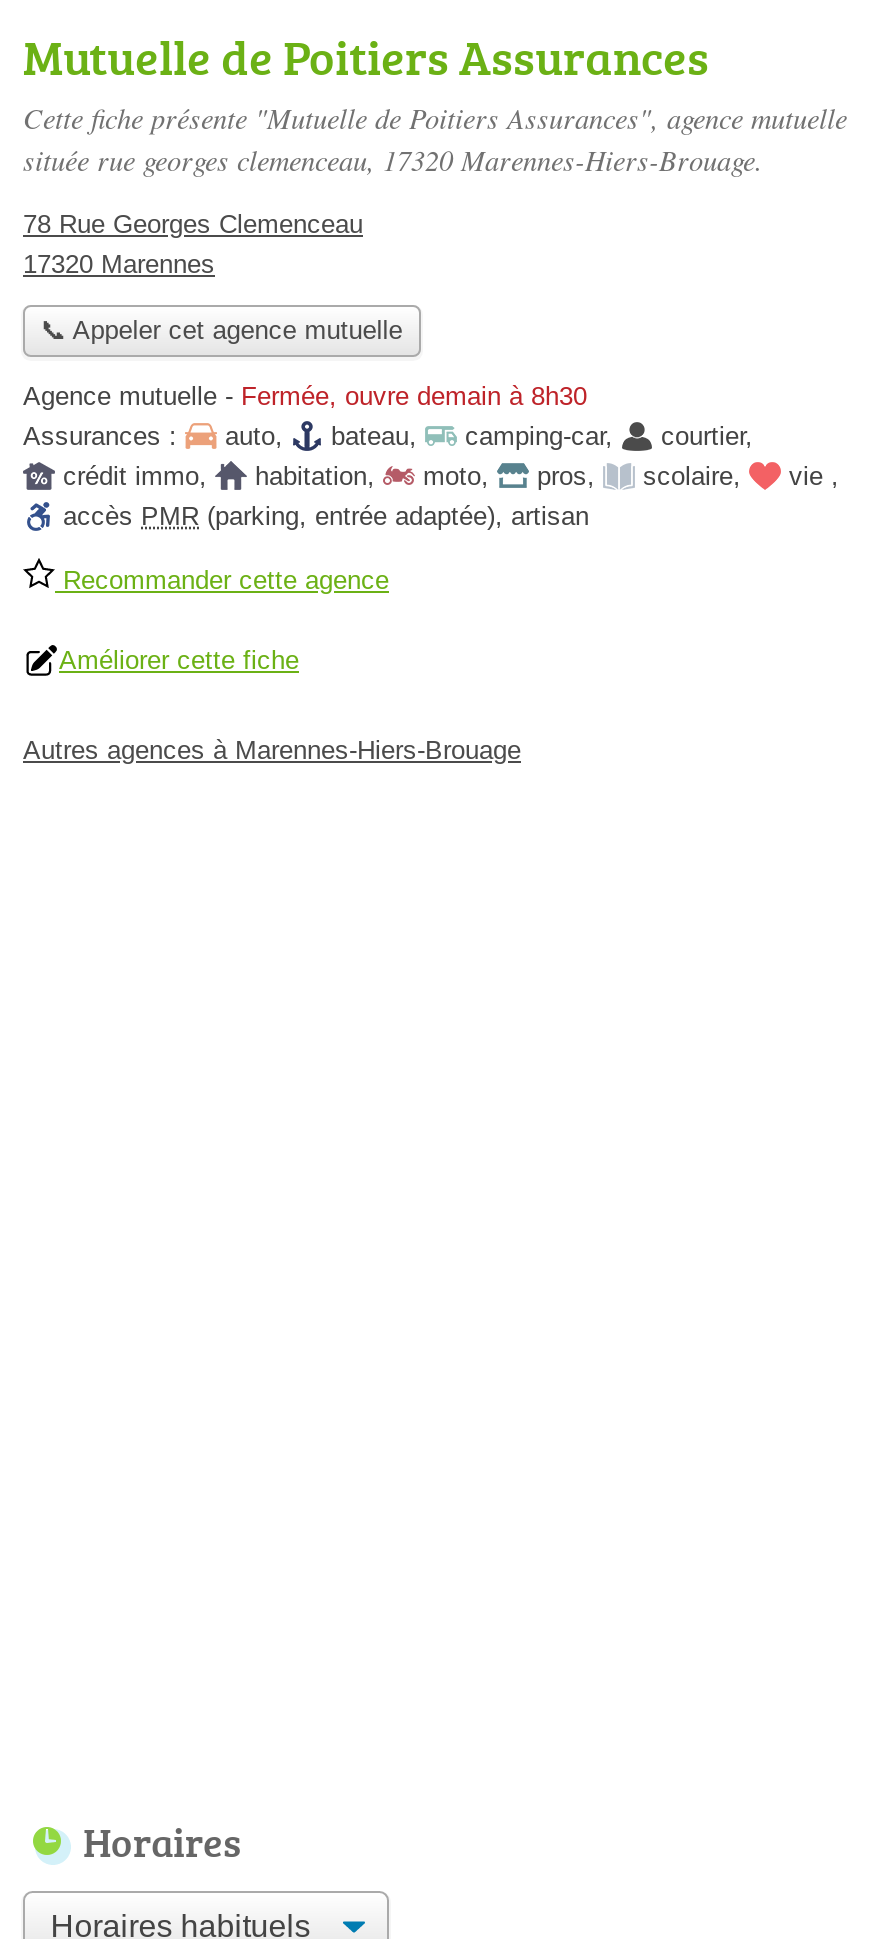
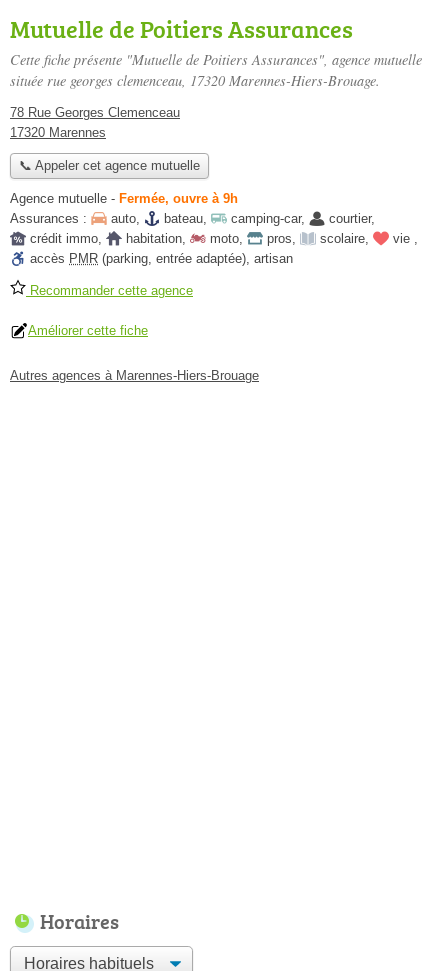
[23,382,587,412] Agence mutuelle - Fermée, ouvre demain à 8h30 -> [10,191,238,206] Agence mutuelle - Fermée, ouvre à 9h

